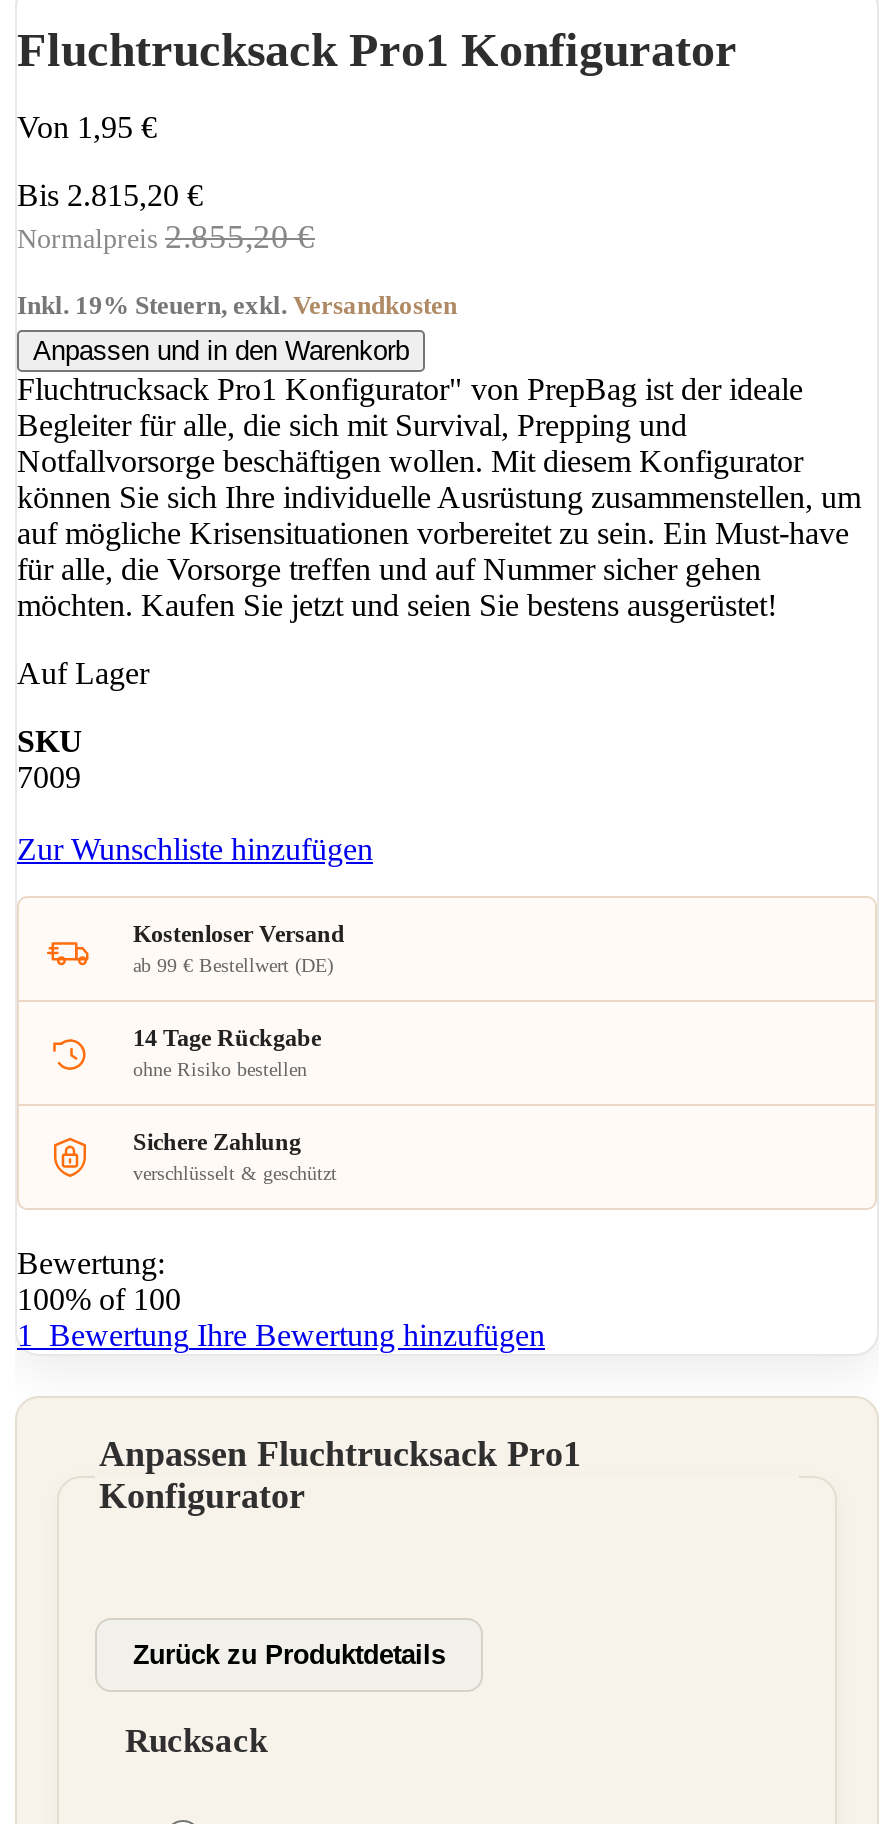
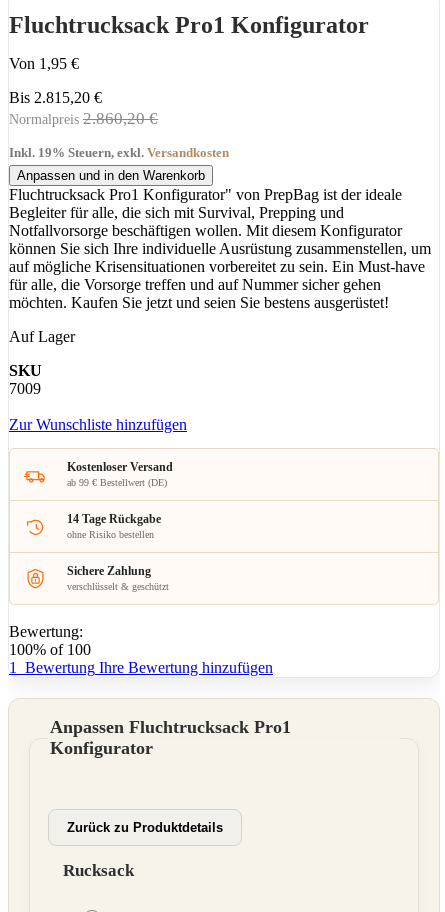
[17,218,315,256] Normalpreis 2.855,20 € -> [9,109,158,128] Normalpreis 2.860,20 €

